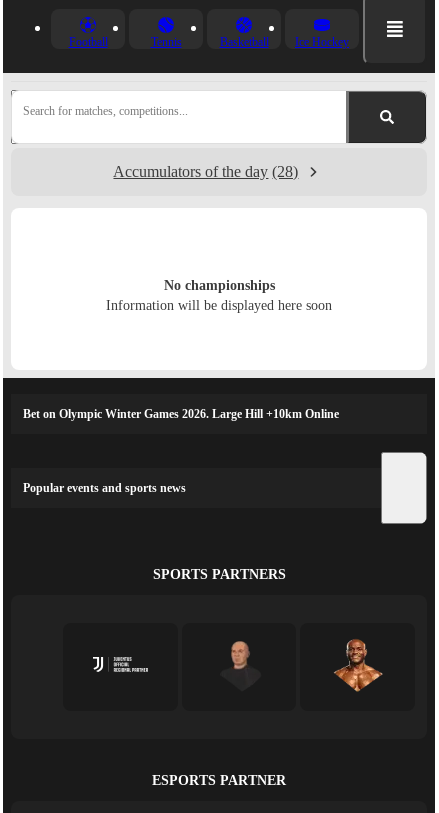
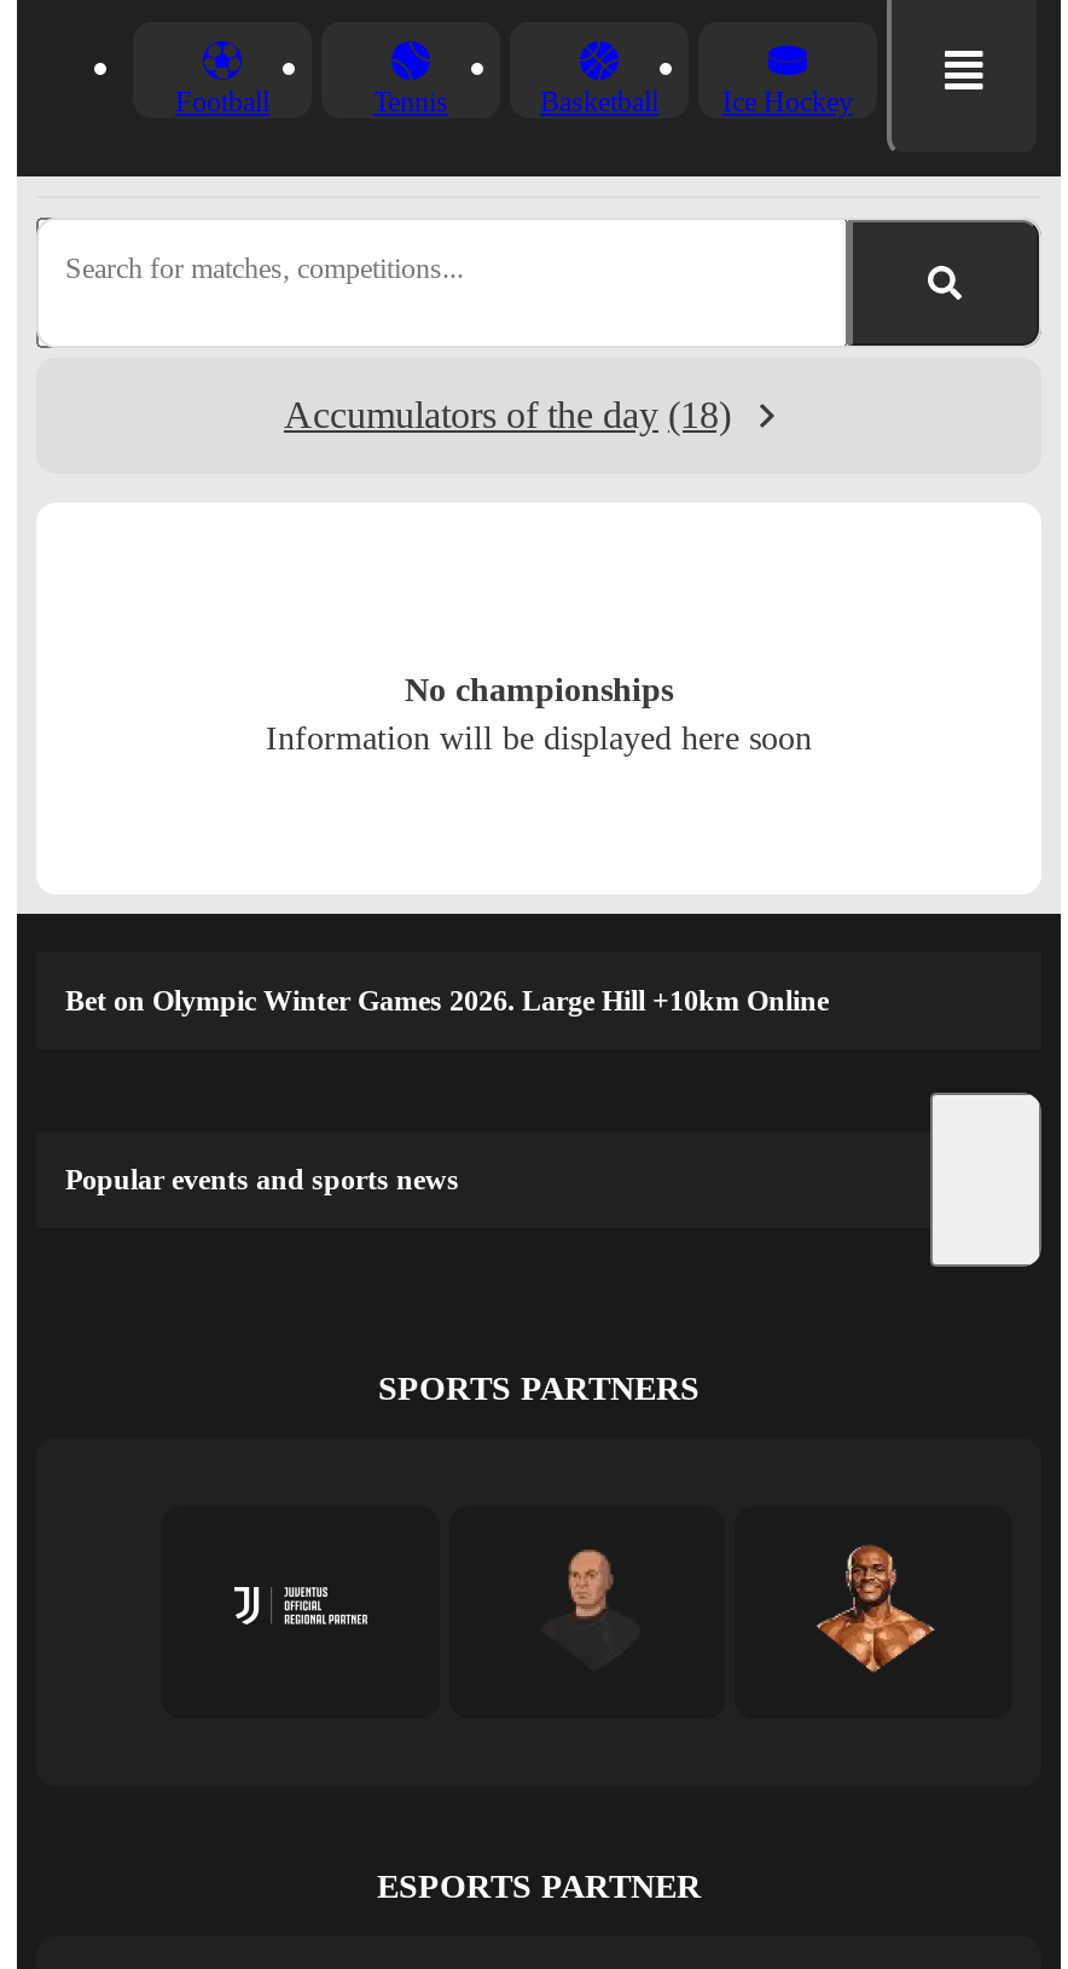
[113,163,298,180] Accumulators of the day (28) -> [284,394,731,435] Accumulators of the day (18)

